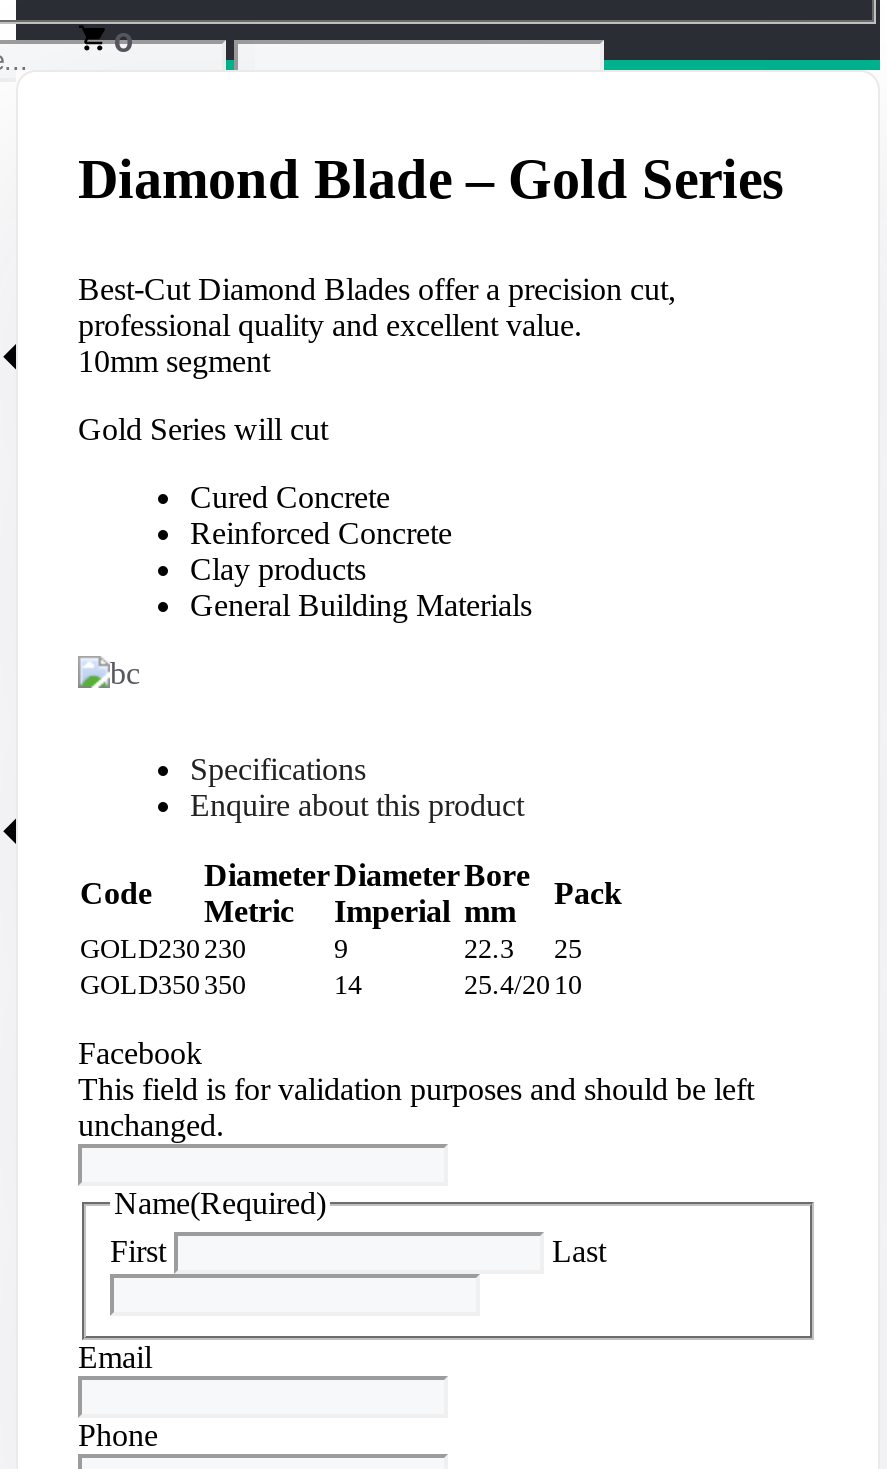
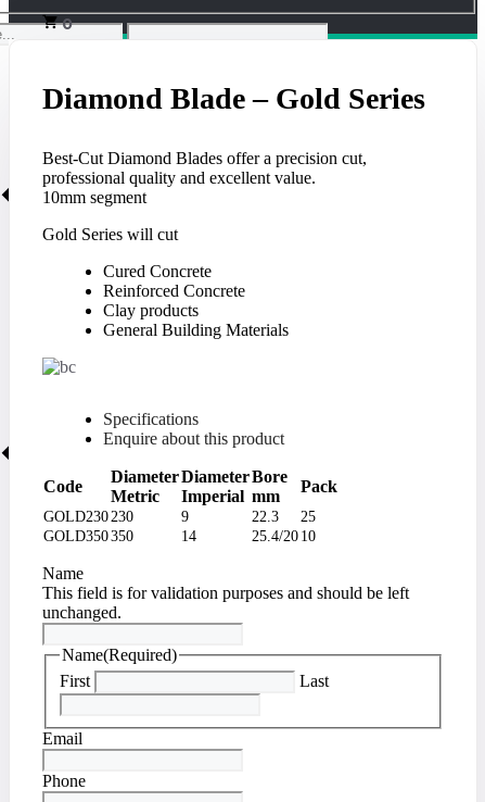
[78,1035,202,1069] Facebook -> [42,564,84,582] Name

